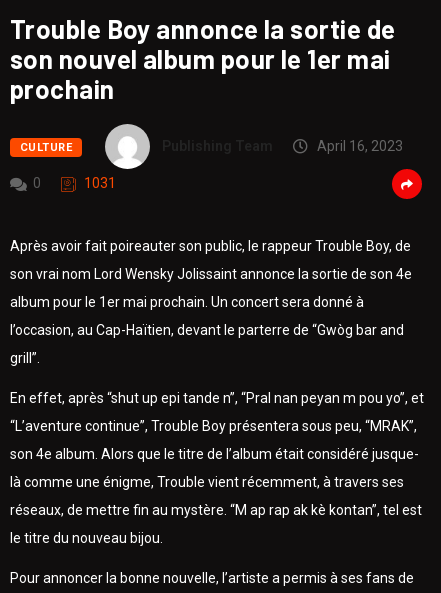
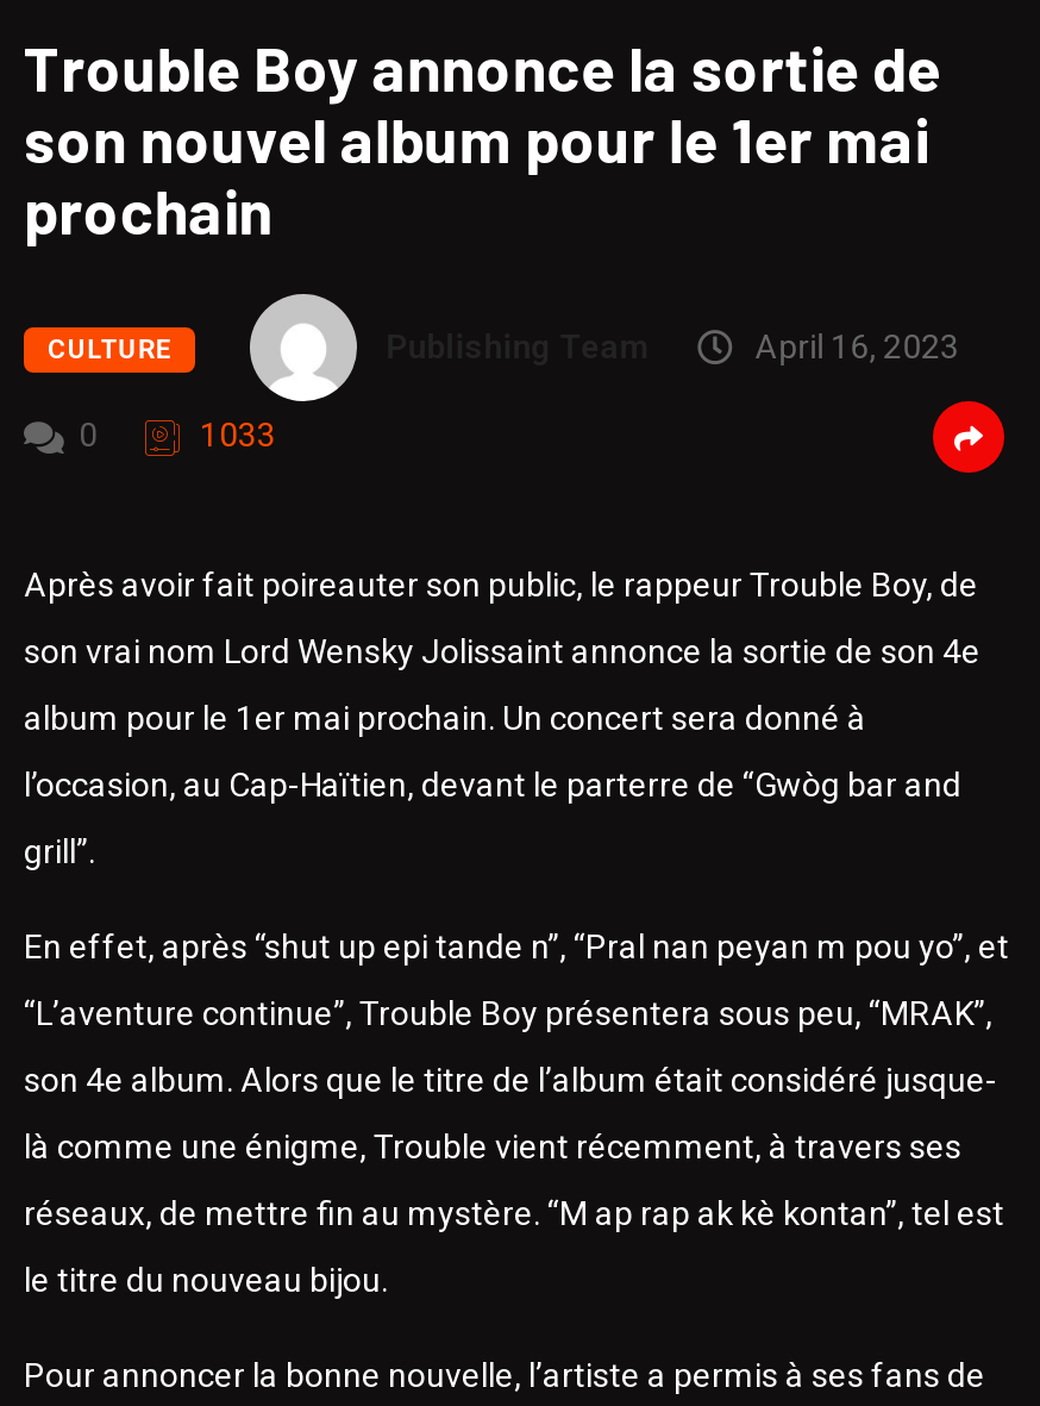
[81,175,116,191] 1031 -> [193,416,276,455] 1033

